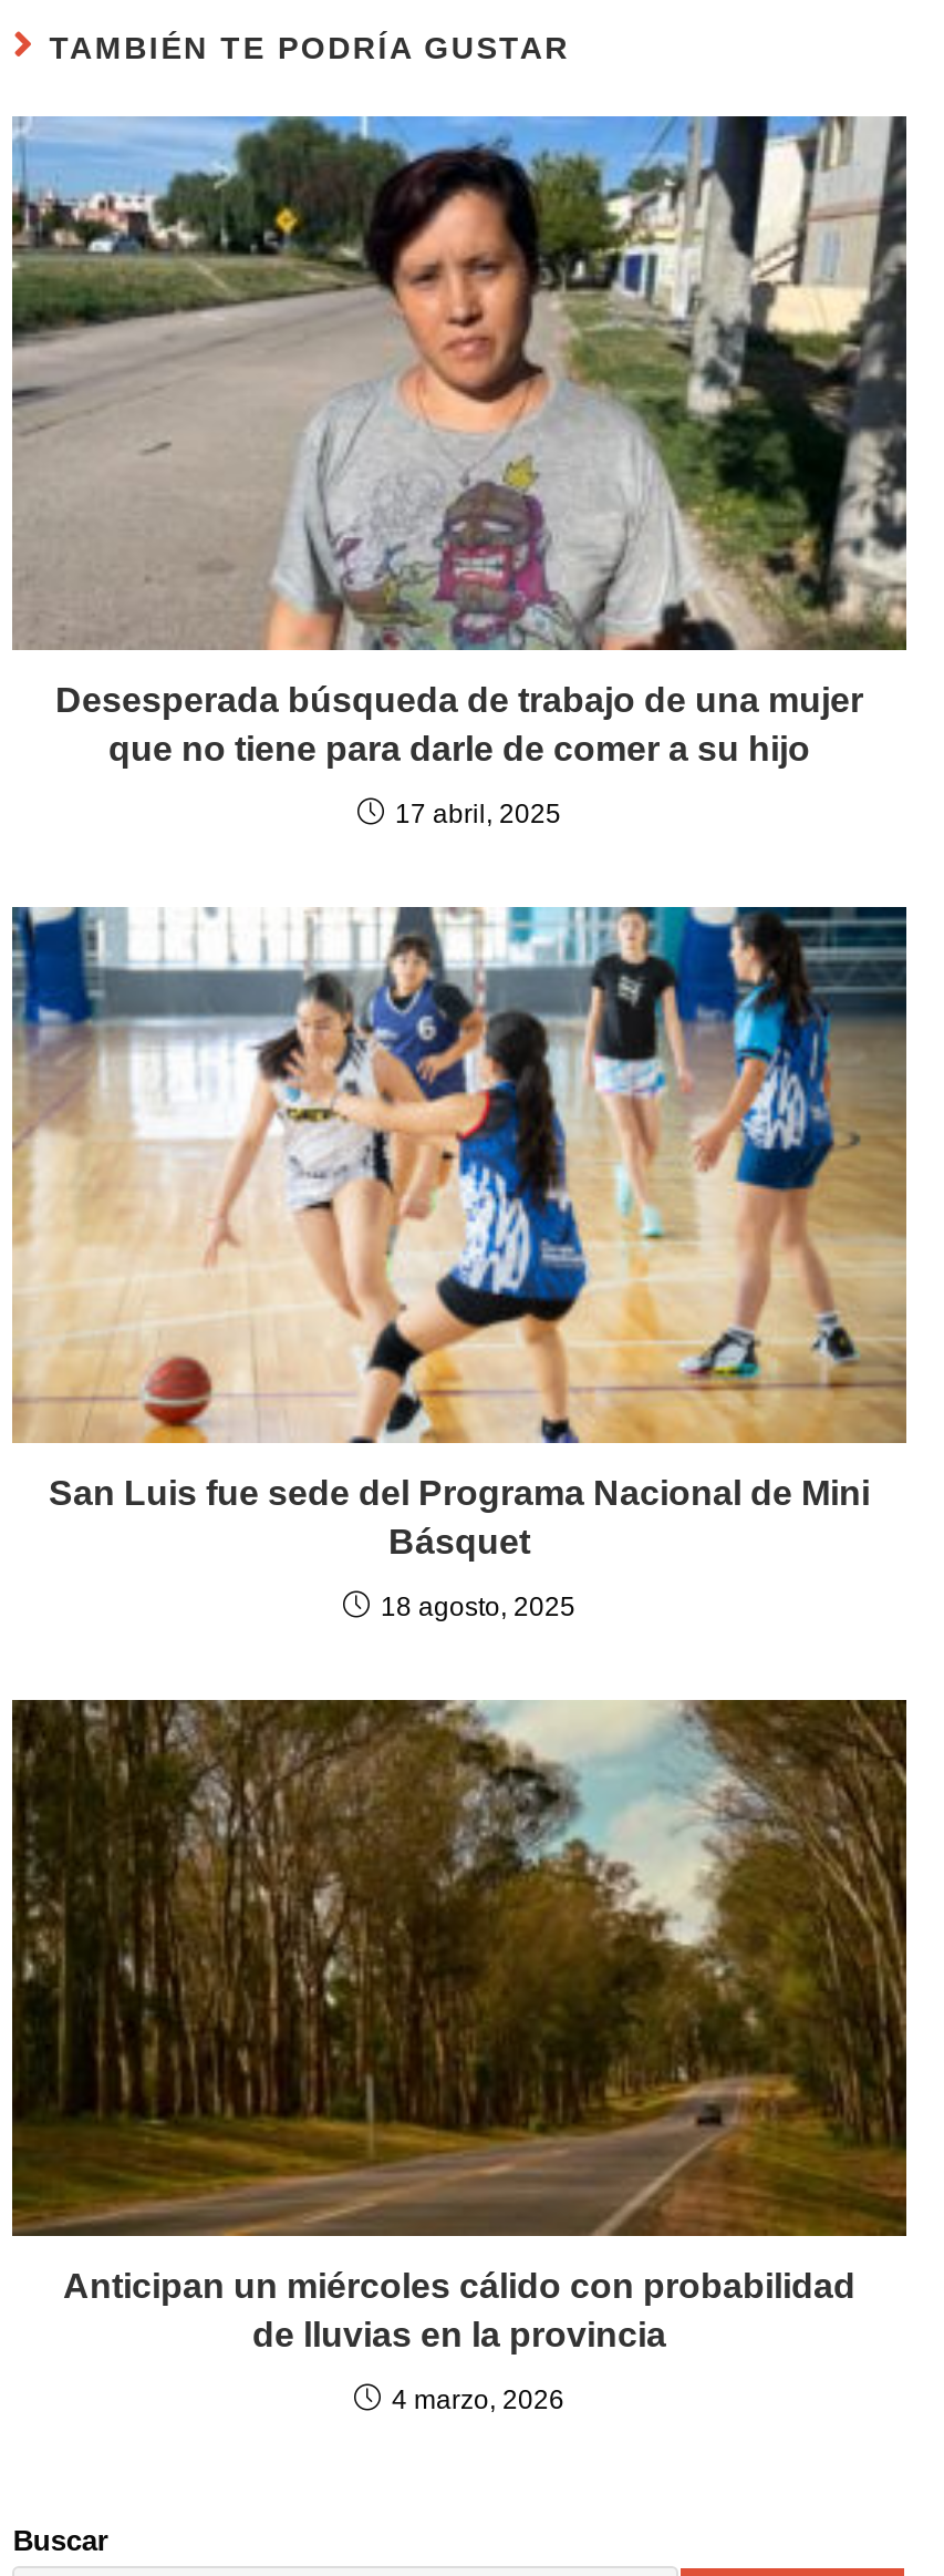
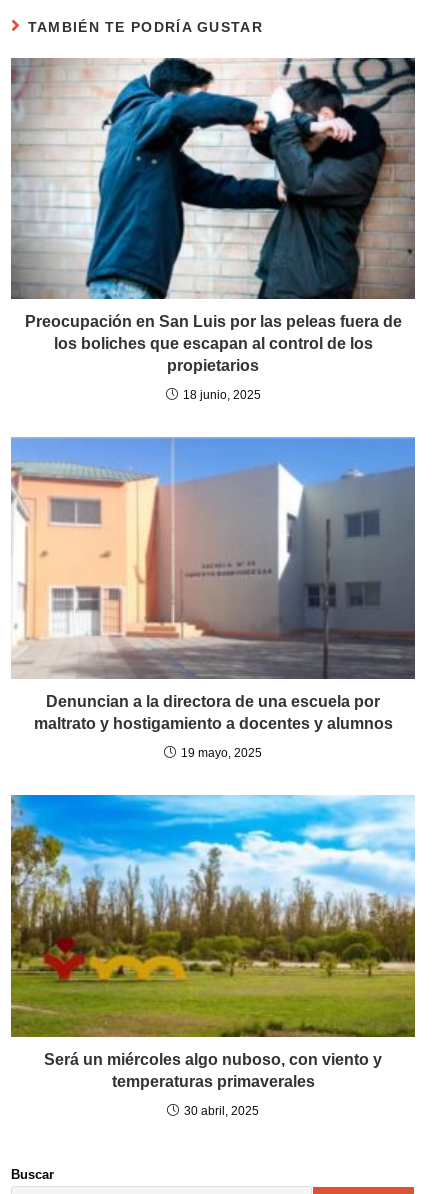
[12,114,906,768] [image] | Desesperada búsqueda de trabajo de una mujer | que no tiene para darle de comer a su hijo -> [10,57,415,374] [image] | Preocupación en San Luis por las peleas fuera de | los boliches que escapan al control de los | propietarios
[395,799,561,830] 17 abril, 2025 -> [182,388,260,402] 18 junio, 2025
[10,905,909,1561] [image] | San Luis fue sede del Programa Nacional de Mini | Básquet -> [10,436,416,732] [image] | Denuncian a la directora de una escuela por | maltrato y hostigamiento a docentes y alumnos
[381,1592,575,1623] 18 agosto, 2025 -> [181,746,262,760] 19 mayo, 2025
[10,1698,909,2354] [image] | Anticipan un miércoles cálido con probabilidad | de lluvias en la provincia -> [10,794,416,1090] [image] | Será un miércoles algo nuboso, con viento y | temperaturas primaverales
[392,2385,564,2416] 4 marzo, 2026 -> [184,1104,259,1118] 30 abril, 2025

